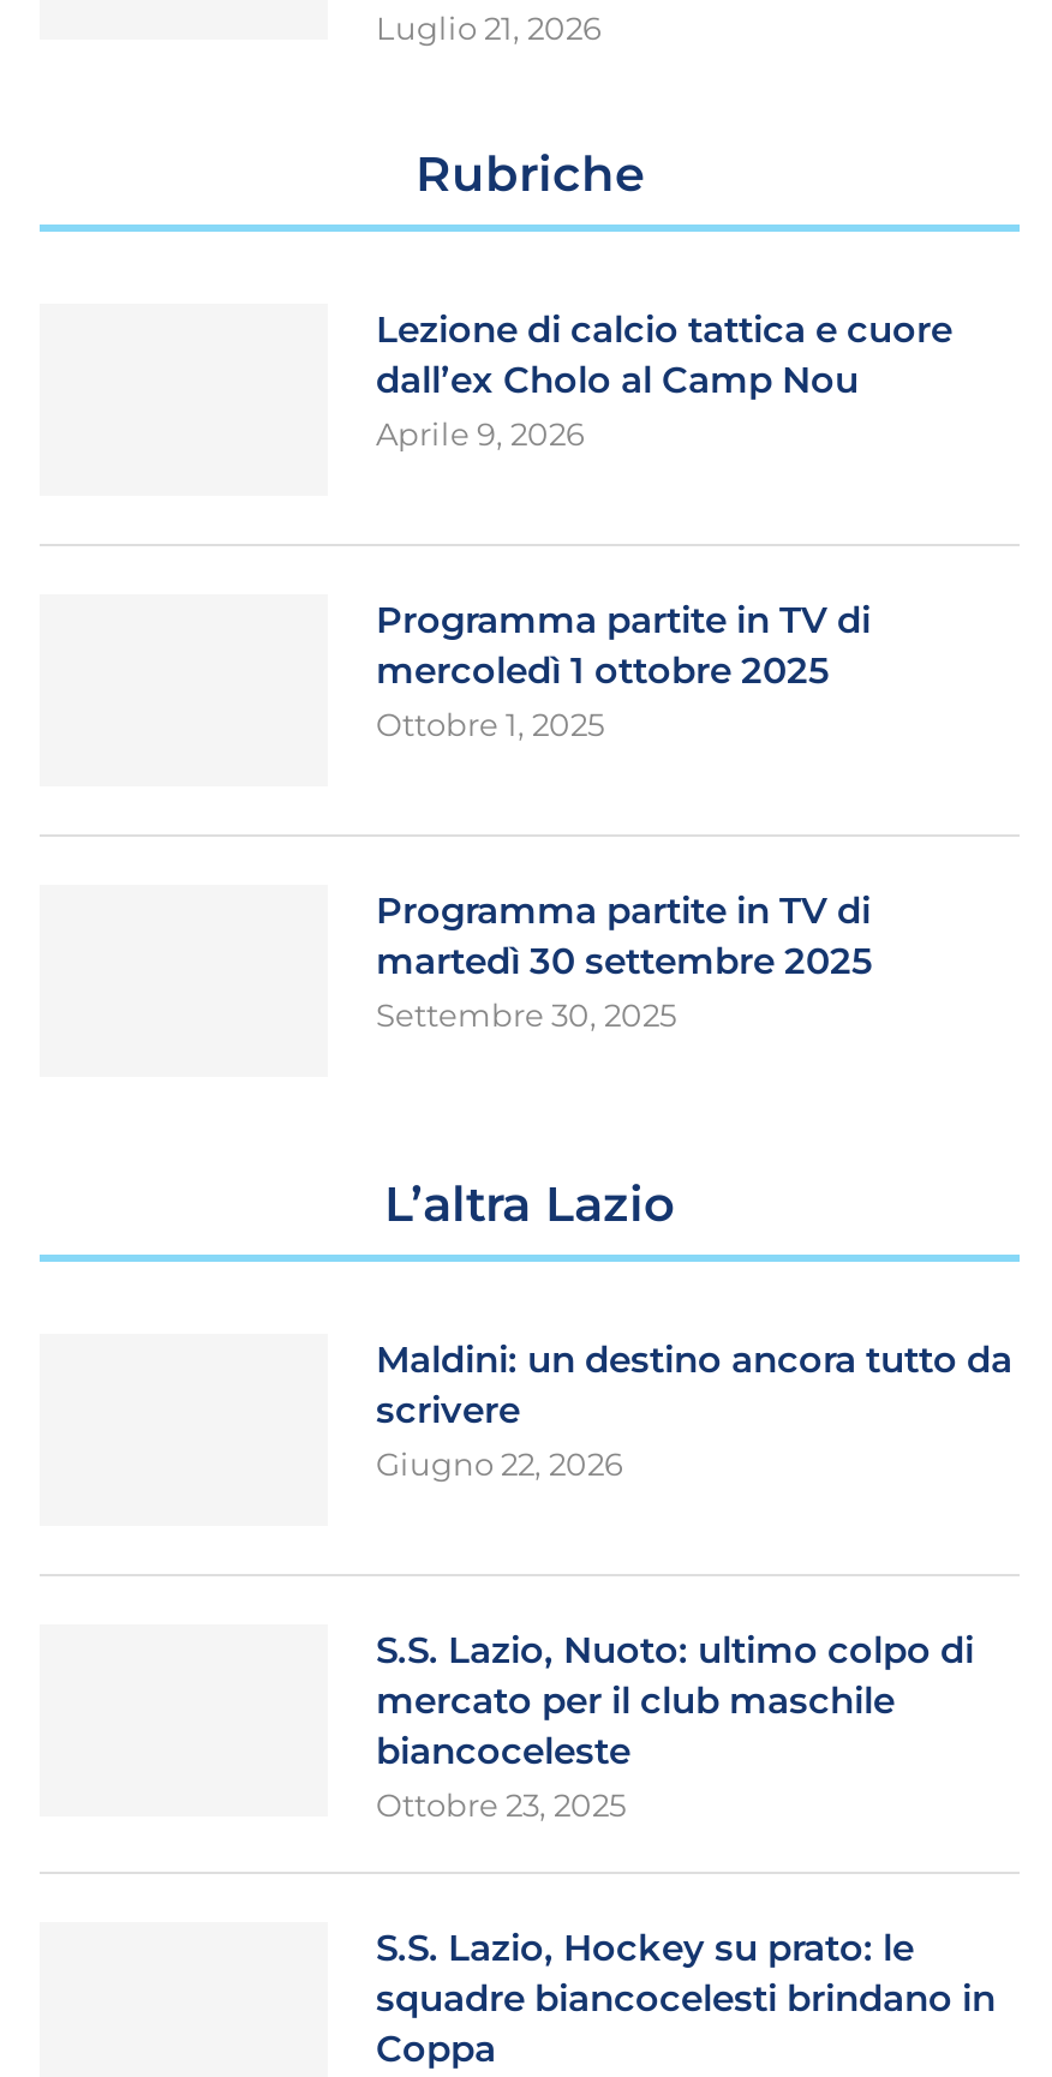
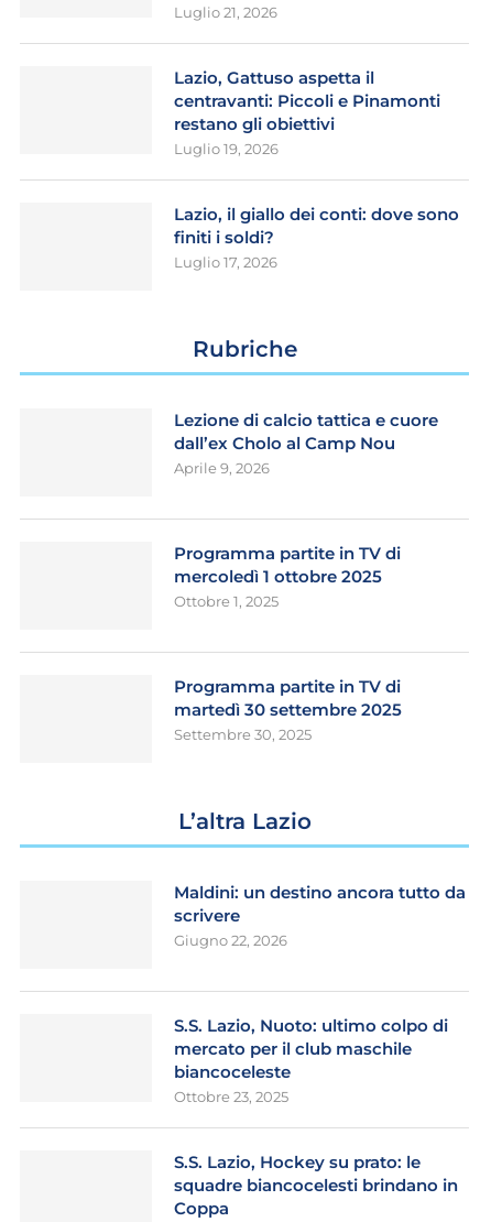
none -> [174,67,459,271] Lazio, Gattuso aspetta il | centravanti: Piccoli e Pinamonti | restano gli obiettivi | Luglio 19, 2026 | Lazio, il giallo dei conti: dove sono | finiti i soldi? | Luglio 17, 2026

